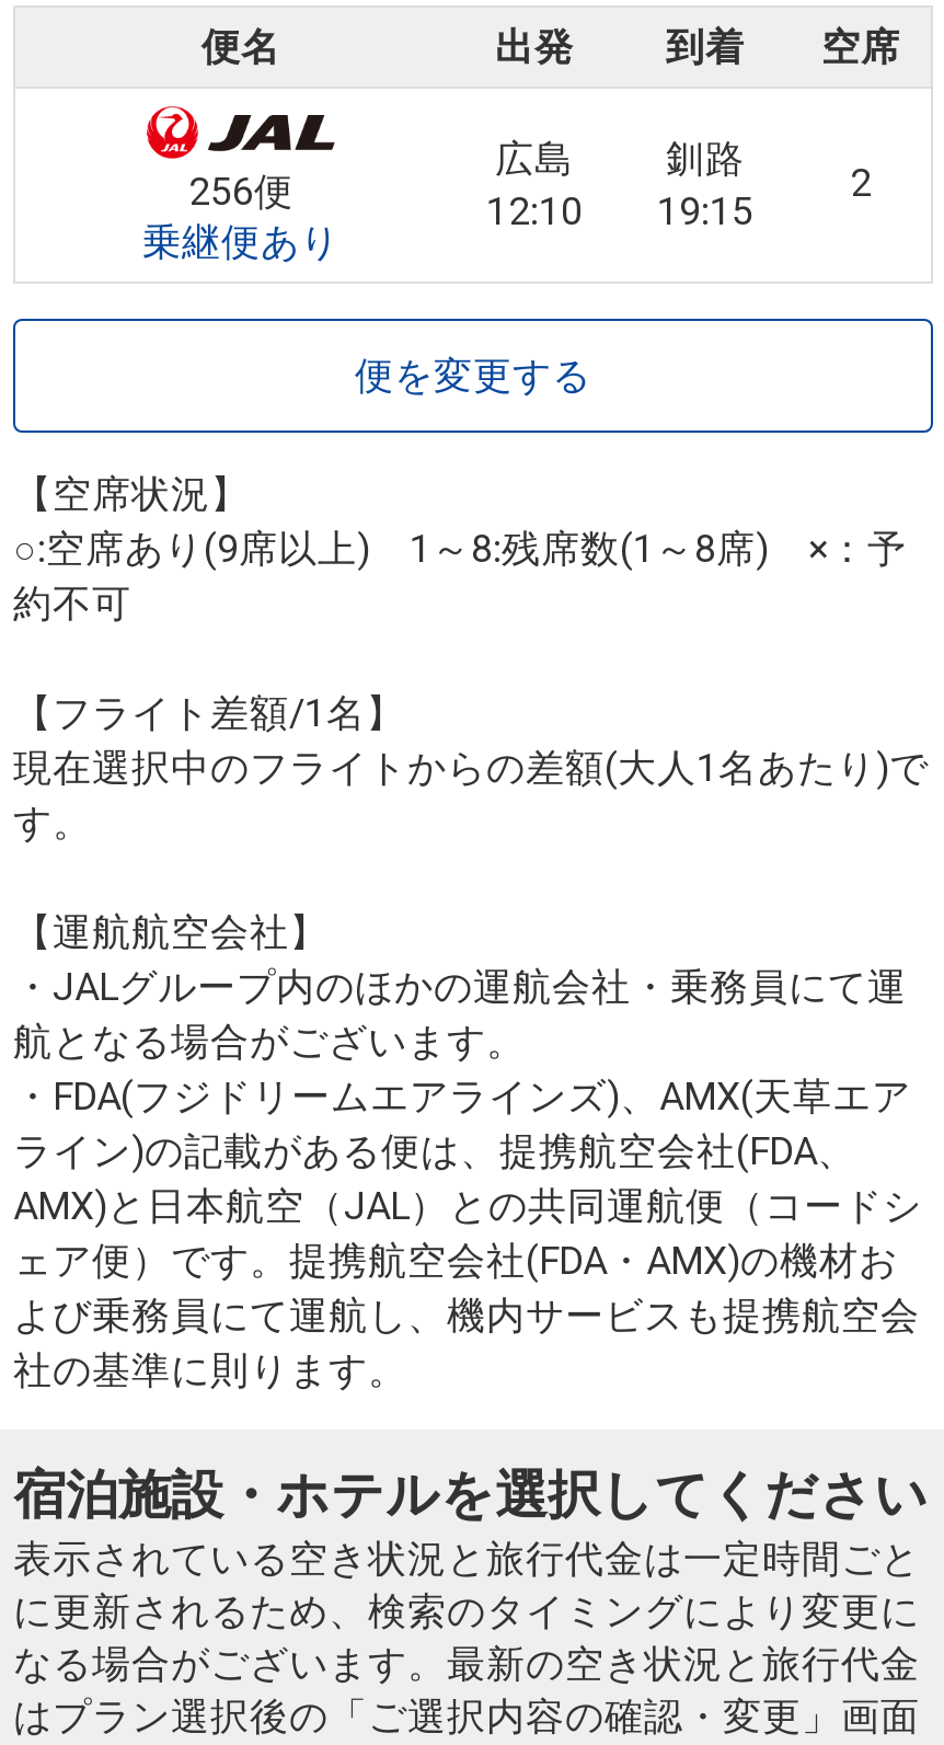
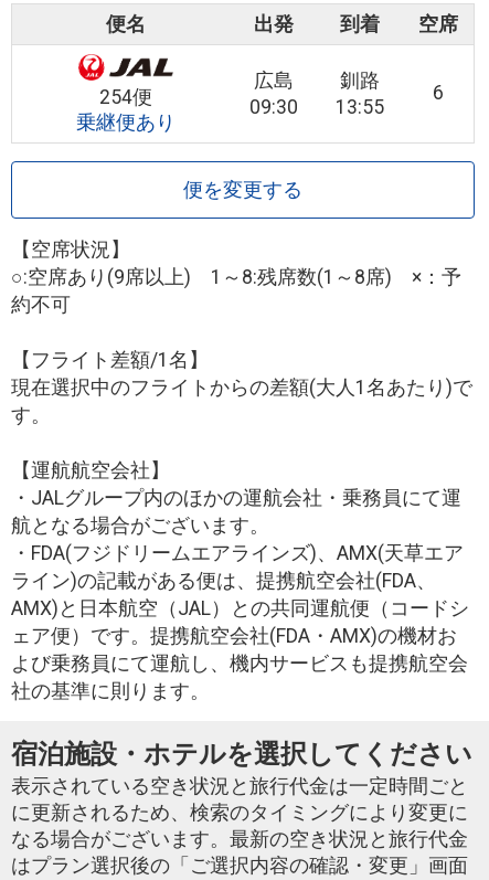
[188,170,293,213] 256便 -> [99,86,152,108] 254便
[850,161,872,205] 2 -> [433,82,444,104] 6
[486,190,583,234] 12:10 -> [249,96,298,118] 09:30
[657,190,753,234] 19:15 -> [336,96,384,118] 13:55

